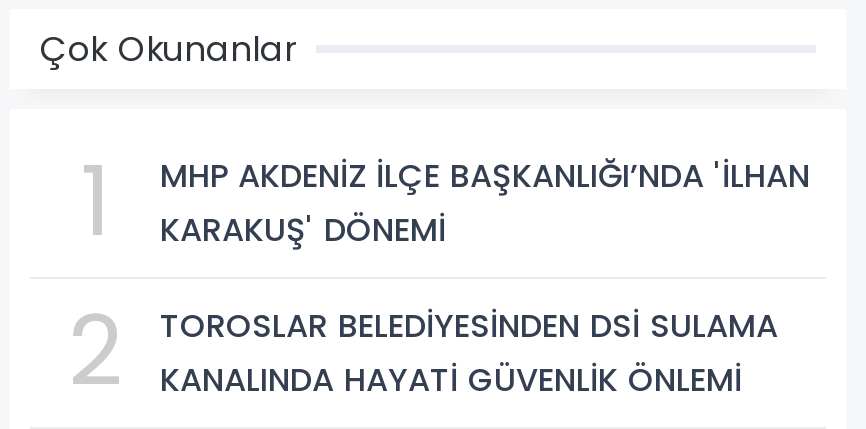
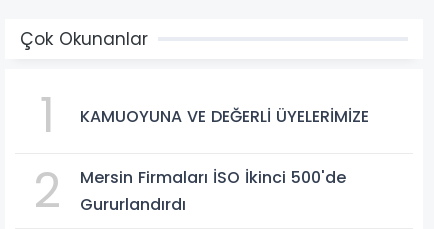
[160,154,810,254] MHP AKDENİZ İLÇE BAŞKANLIĞI’NDA 'İLHAN | KARAKUŞ' DÖNEMİ -> [80,105,369,128] KAMUOYUNA VE DEĞERLİ ÜYELERİMİZE
[160,304,778,404] TOROSLAR BELEDİYESİNDEN DSİ SULAMA | KANALINDA HAYATİ GÜVENLİK ÖNLEMİ -> [80,166,346,216] Mersin Firmaları İSO İkinci 500'de | Gururlandırdı

